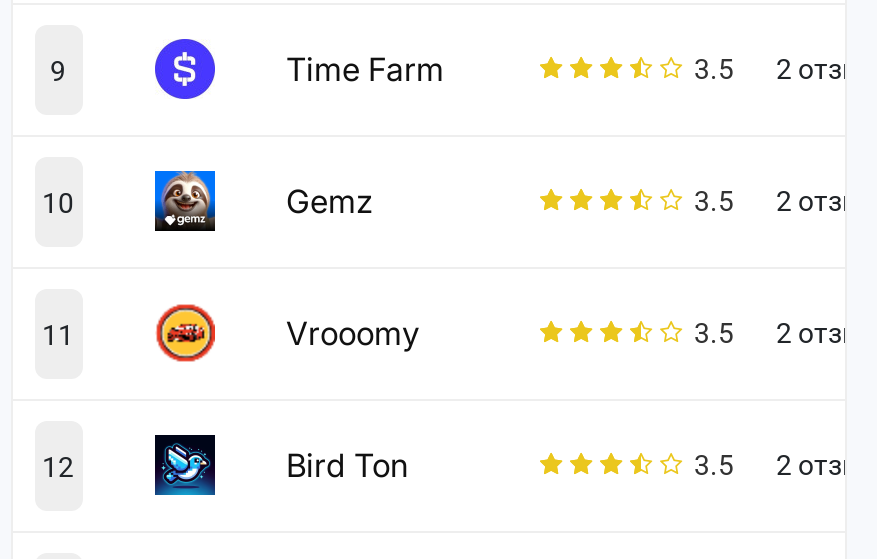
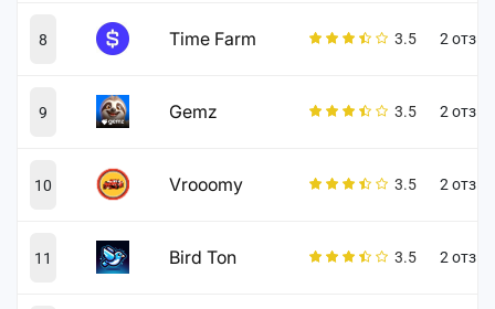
[50,54,66,86] 9 -> [38,30,47,48] 8
[42,186,74,218] 10 -> [38,103,47,121] 9
[42,318,74,350] 11 -> [34,176,51,194] 10
[42,450,74,482] 12 -> [34,249,51,267] 11

